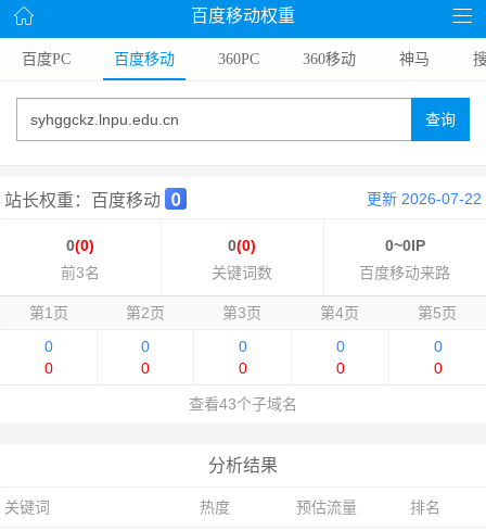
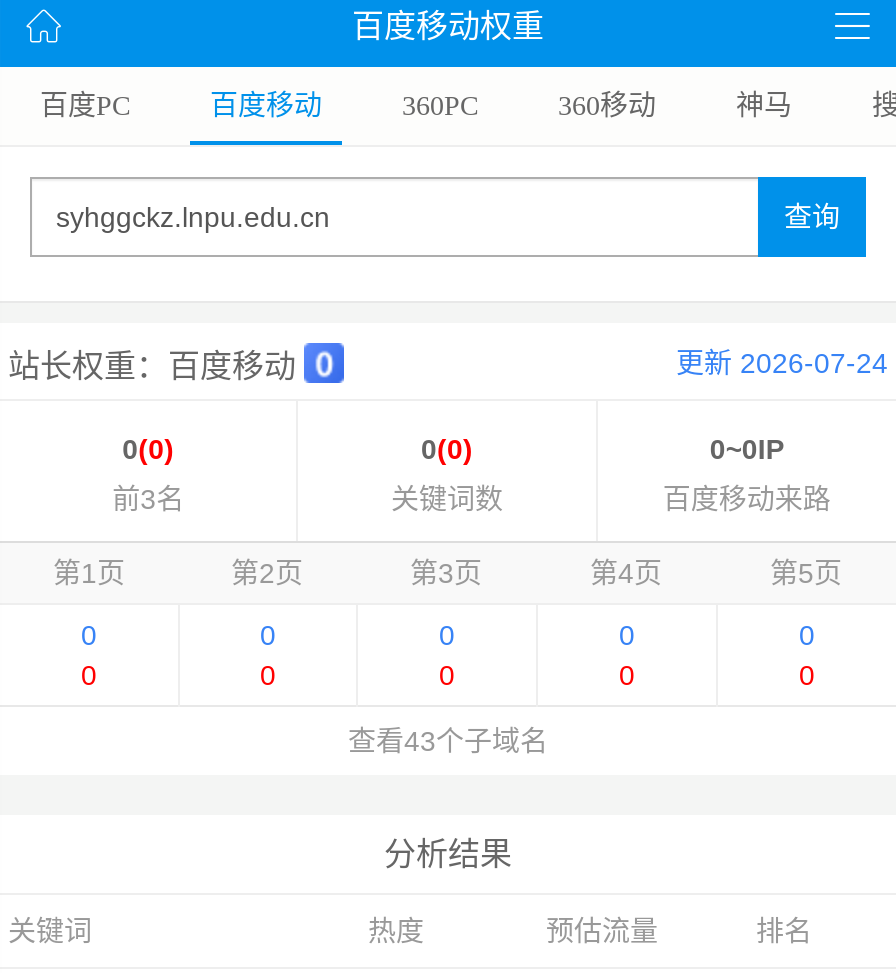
[367,190,482,208] 更新 2026-07-22 -> [676,348,888,380] 更新 2026-07-24

